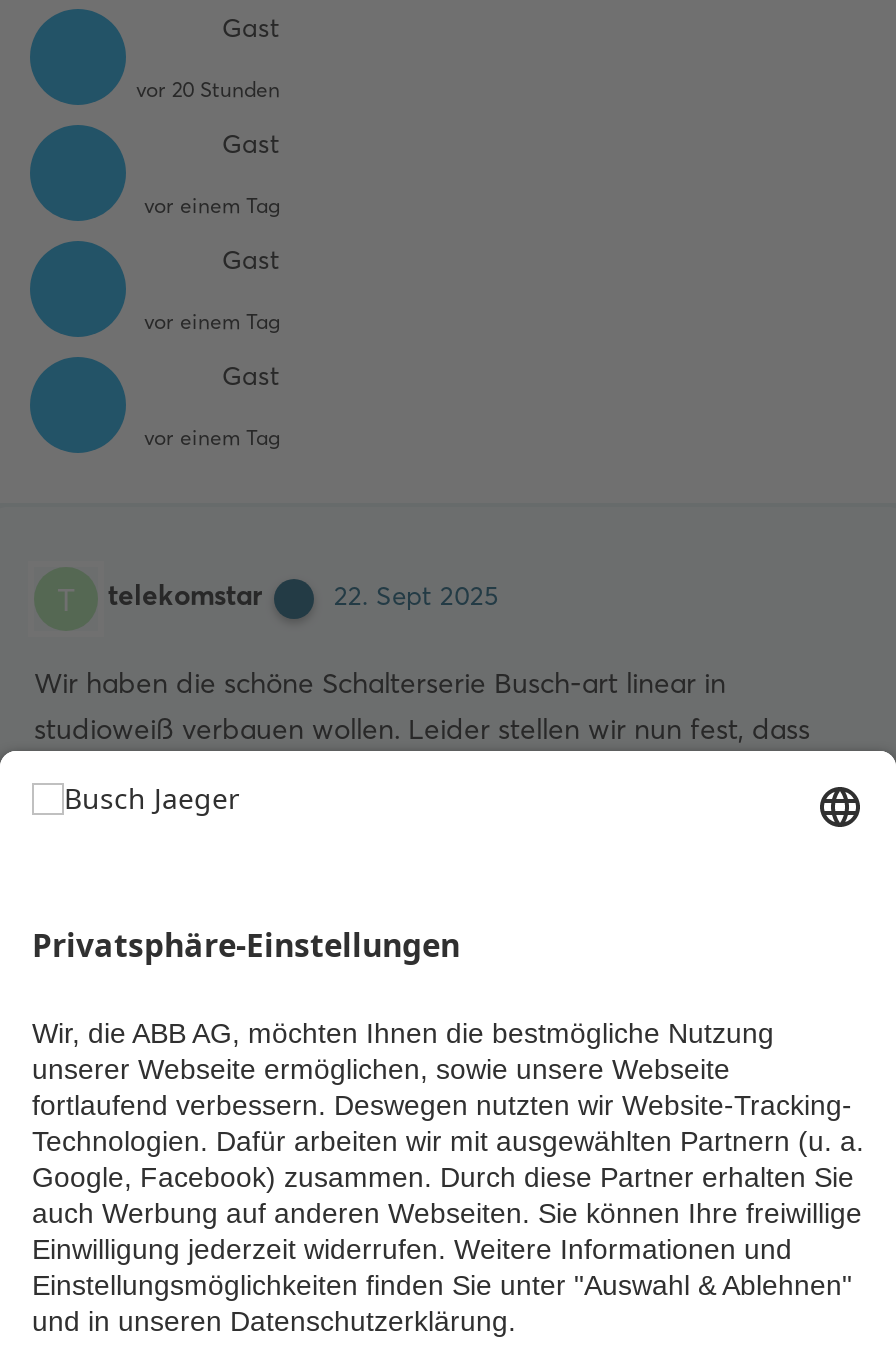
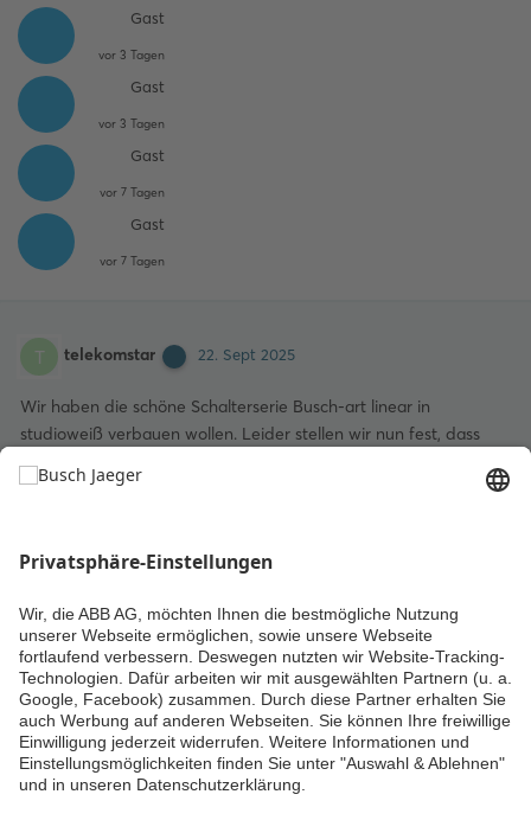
[136,77,280,103] vor 20 Stunden -> [98,47,165,63] vor 3 Tagen
[144,193,280,219] vor einem Tag -> [98,116,165,132] vor 3 Tagen
[144,309,280,335] vor einem Tag -> [100,185,165,200] vor 7 Tagen
[144,425,280,451] vor einem Tag -> [100,254,165,269] vor 7 Tagen

